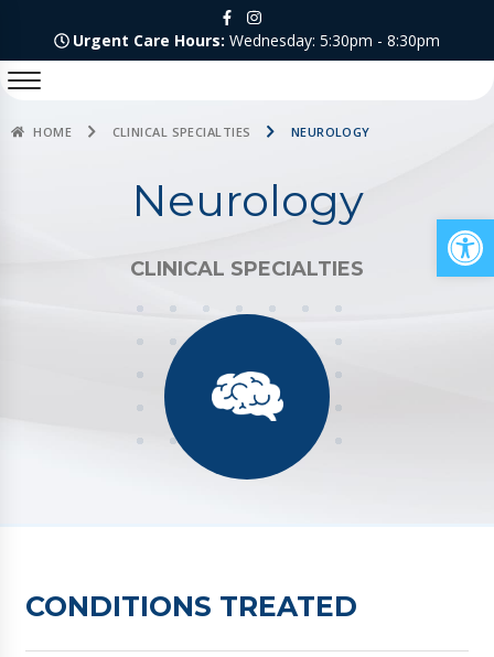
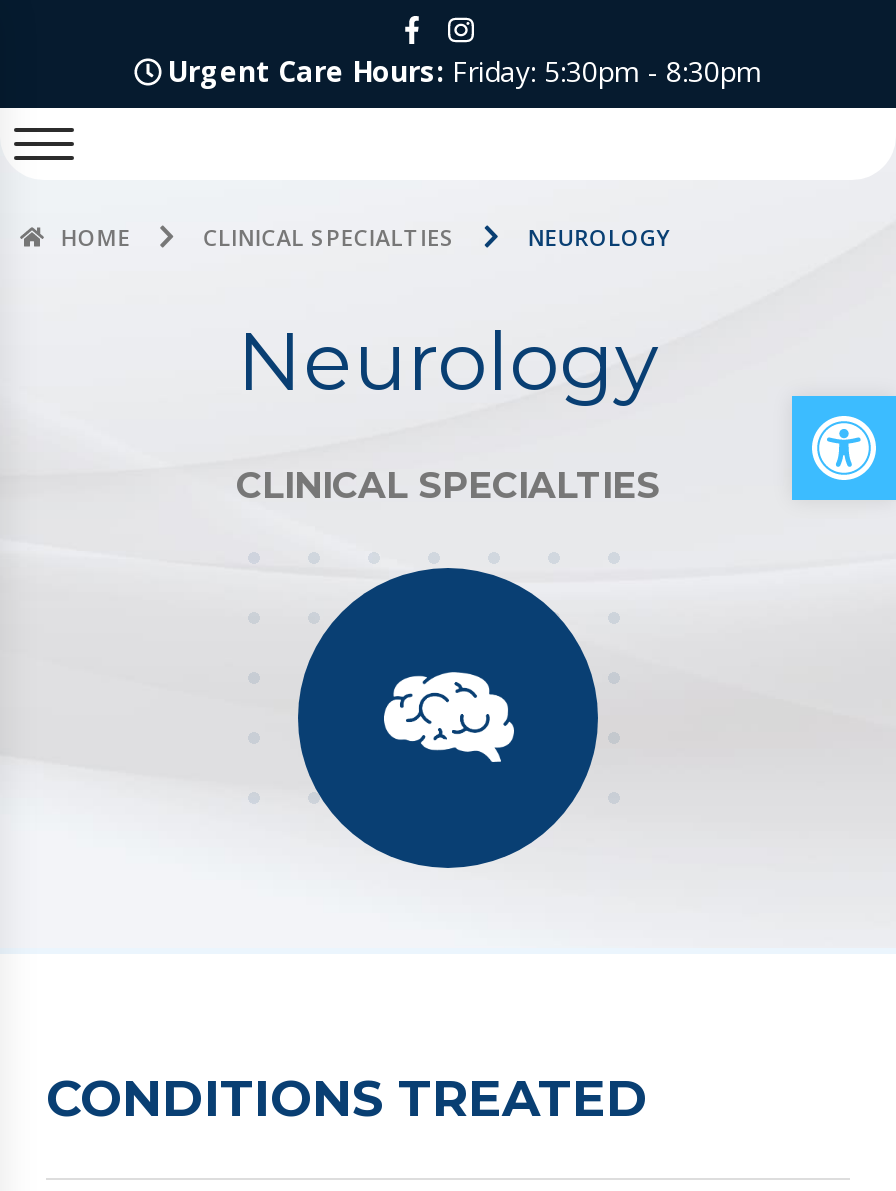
[73,30,440,51] Urgent Care Hours: Wednesday: 5:30pm - 8:30pm -> [168,52,762,90] Urgent Care Hours: Friday: 5:30pm - 8:30pm

